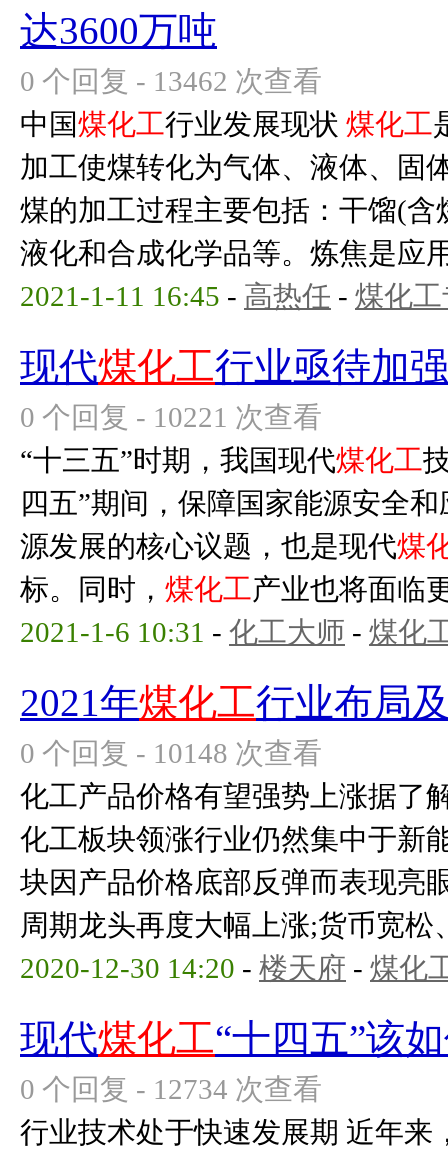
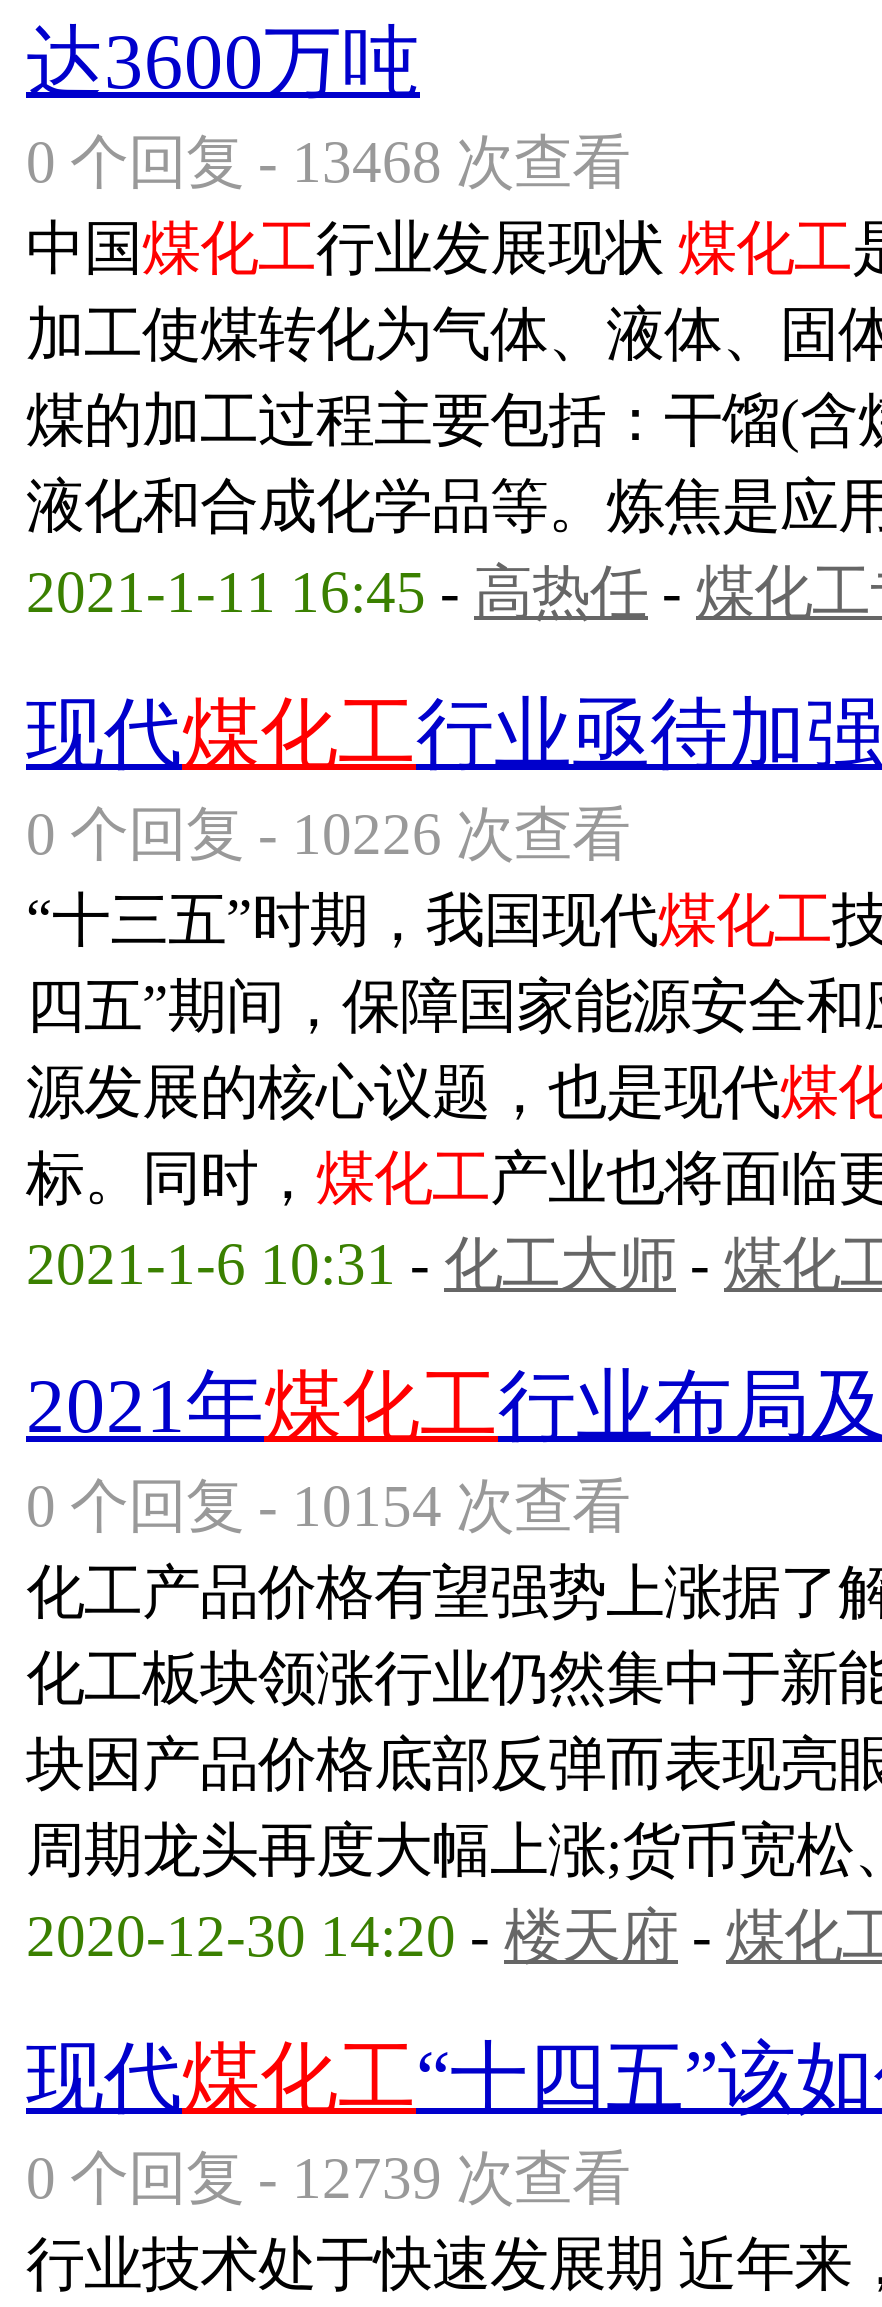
[20,65,322,97] 0 个回复 - 13462 次查看 -> [26,130,630,194] 0 个回复 - 13468 次查看
[20,401,322,433] 0 个回复 - 10221 次查看 -> [26,802,630,866] 0 个回复 - 10226 次查看
[20,737,322,769] 0 个回复 - 10148 次查看 -> [26,1474,630,1538] 0 个回复 - 10154 次查看
[20,1073,322,1105] 0 个回复 - 12734 次查看 -> [26,2146,630,2210] 0 个回复 - 12739 次查看

